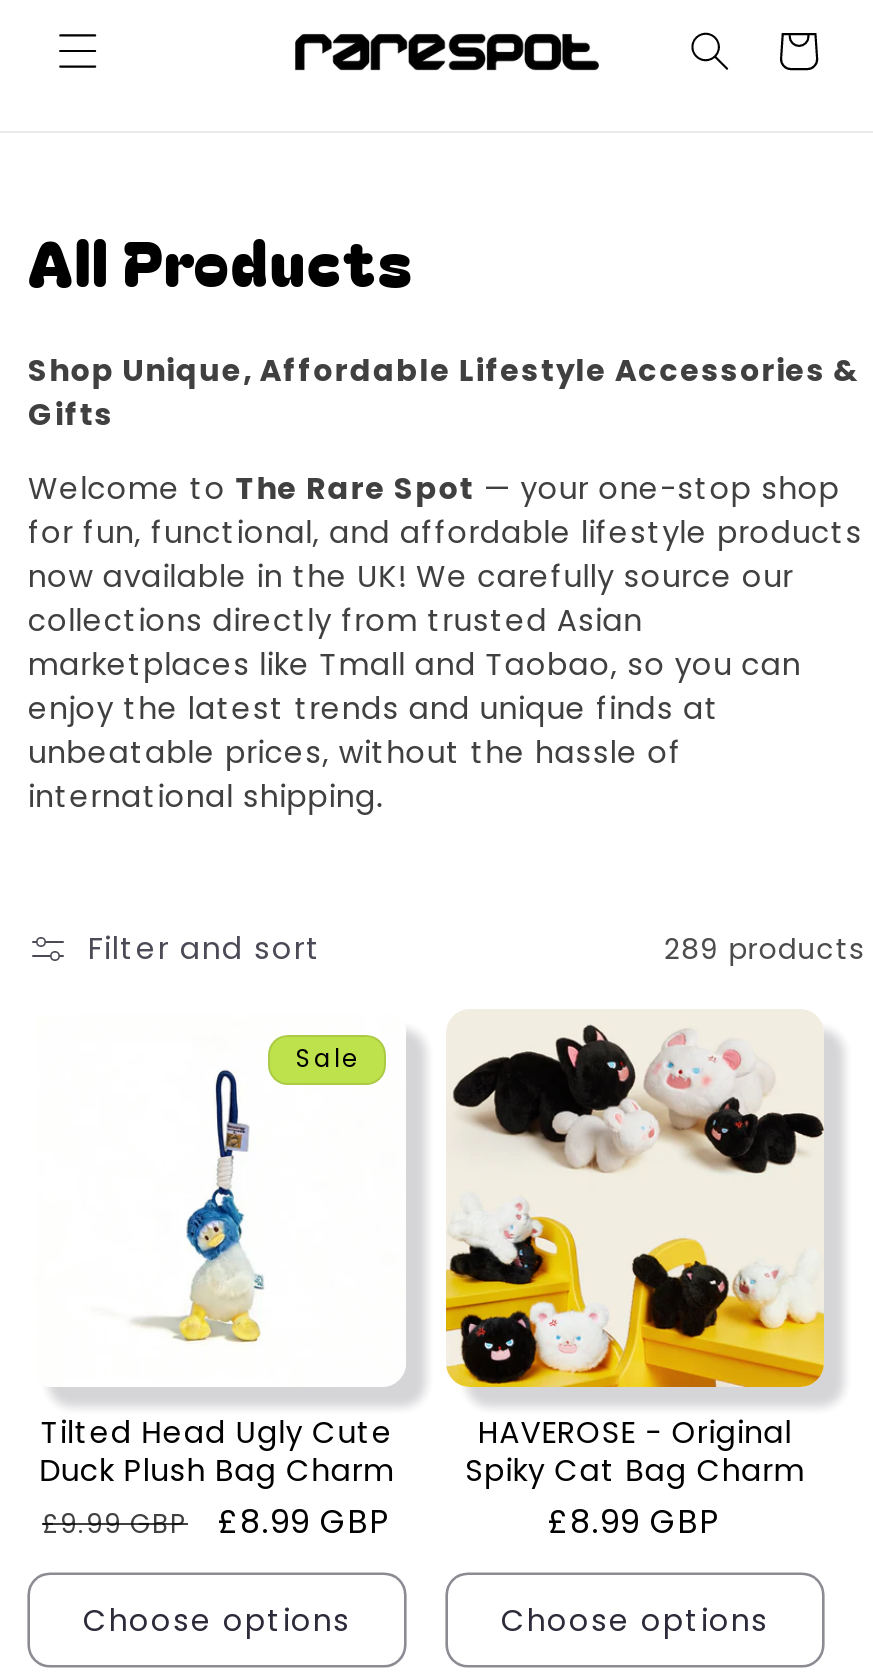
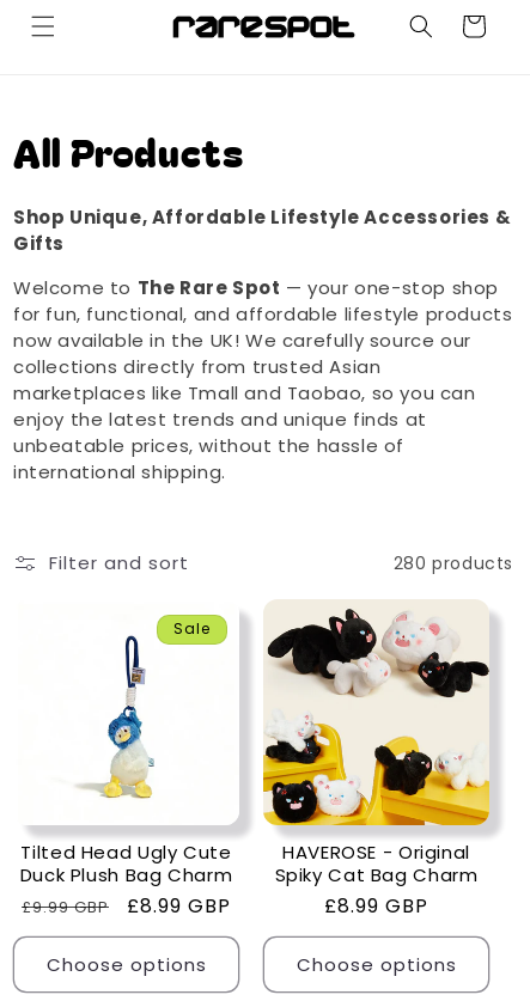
[664,929,864,969] 289 products -> [393,551,513,575] 280 products

